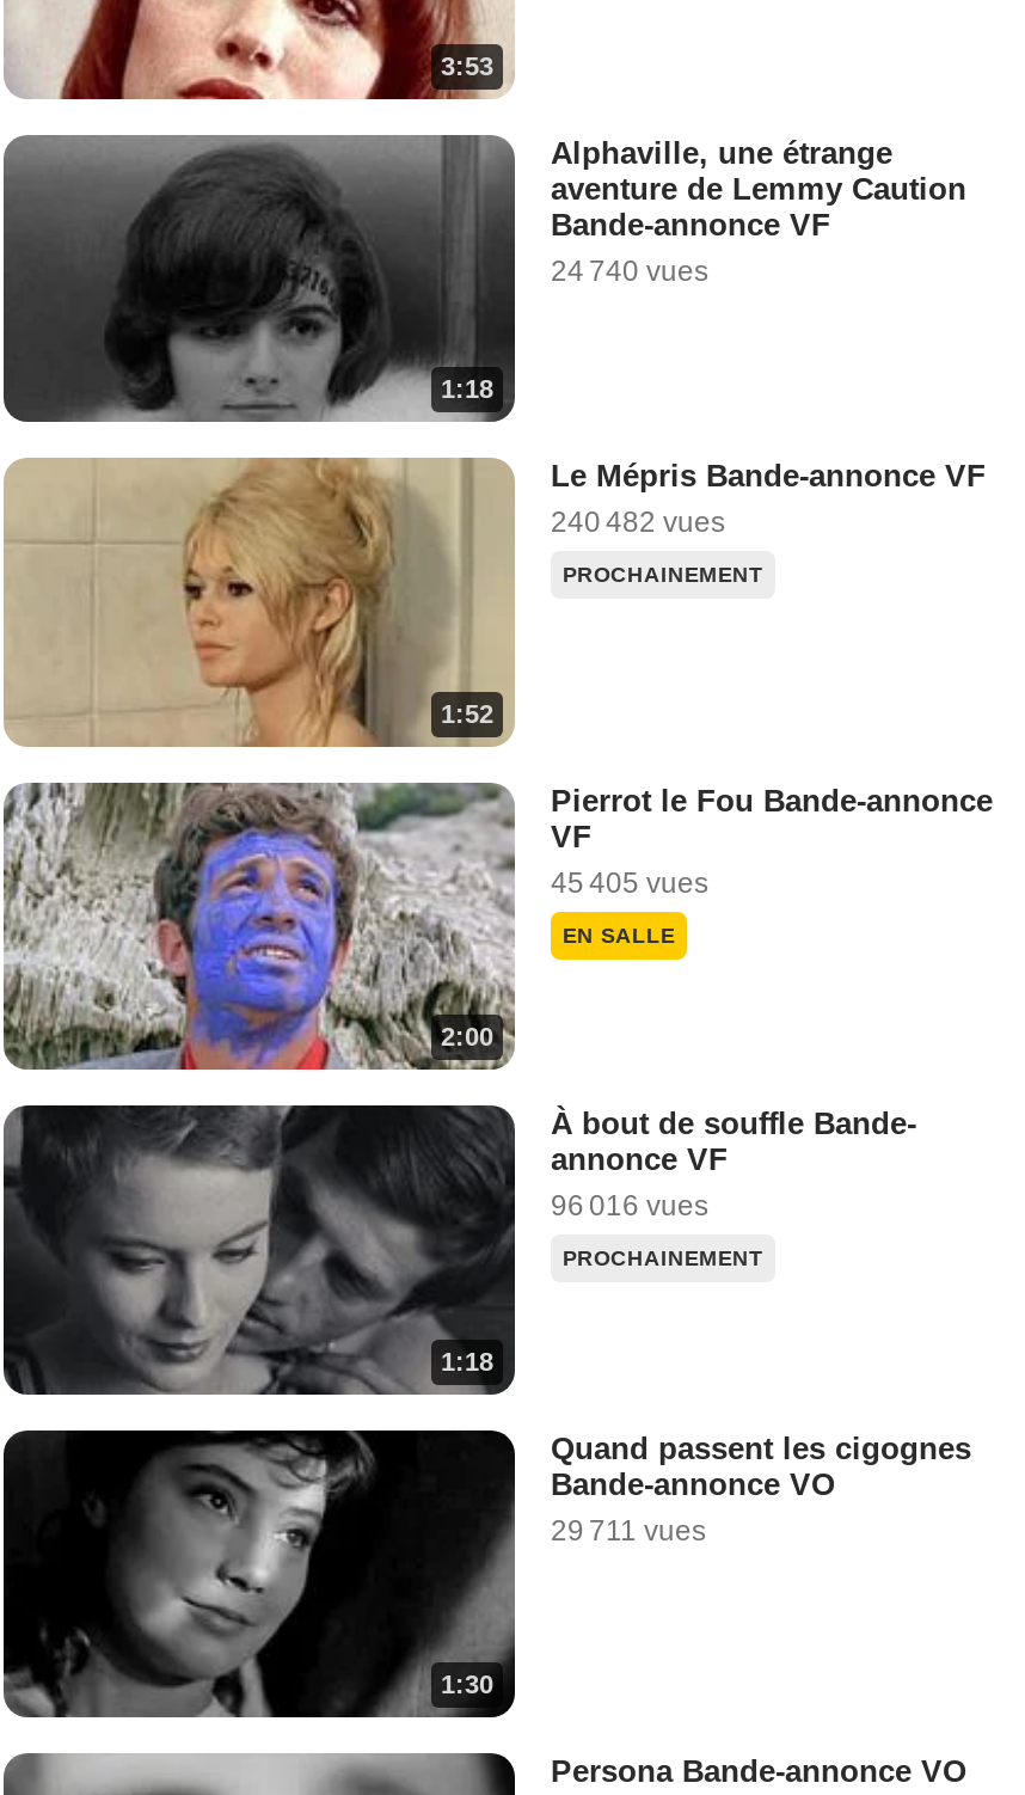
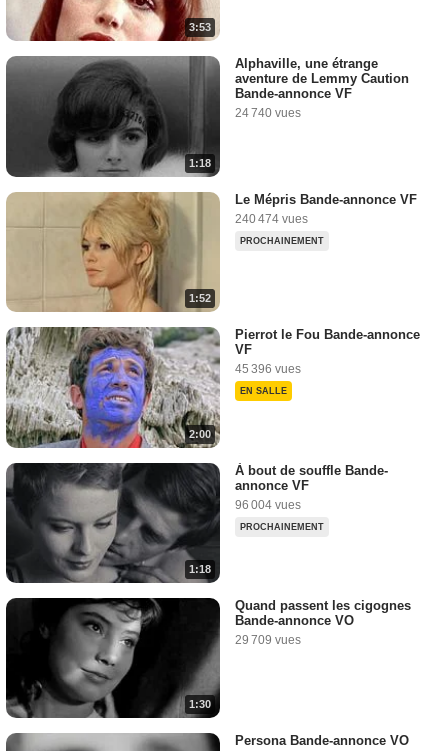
[551,506,725,540] 240 482 vues -> [235,212,308,226] 240 474 vues
[551,866,708,899] 45 405 vues -> [235,362,301,376] 45 396 vues
[551,1189,708,1223] 96 016 vues -> [235,497,301,511] 96 004 vues
[551,1513,706,1546] 29 711 vues -> [235,633,301,647] 29 709 vues

